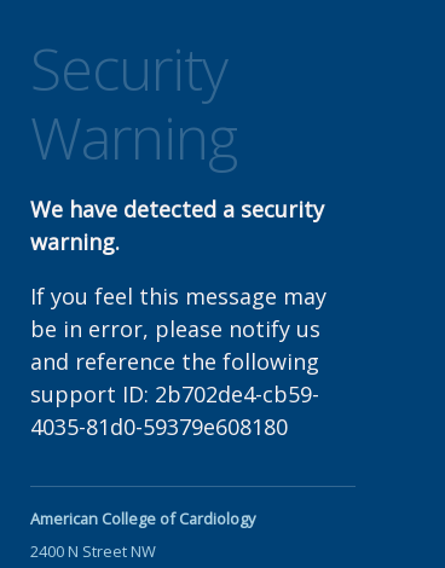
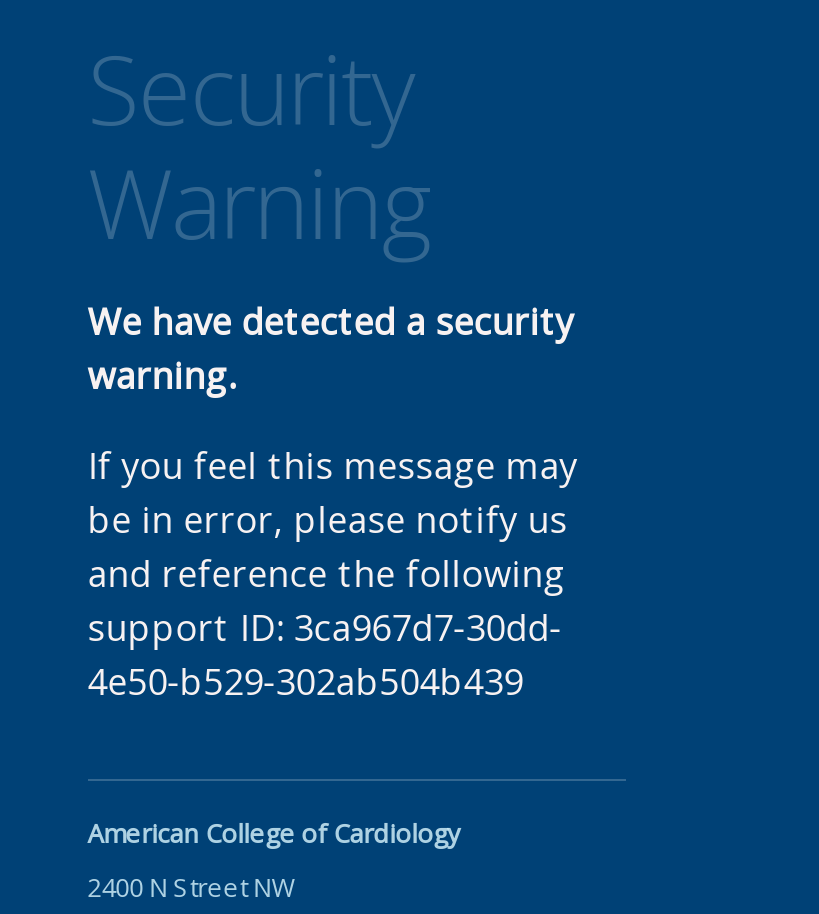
[30,380,319,441] support ID: 2b702de4-cb59- | 4035-81d0-59379e608180 -> [88,603,562,705] support ID: 3ca967d7-30dd- | 4e50-b529-302ab504b439

